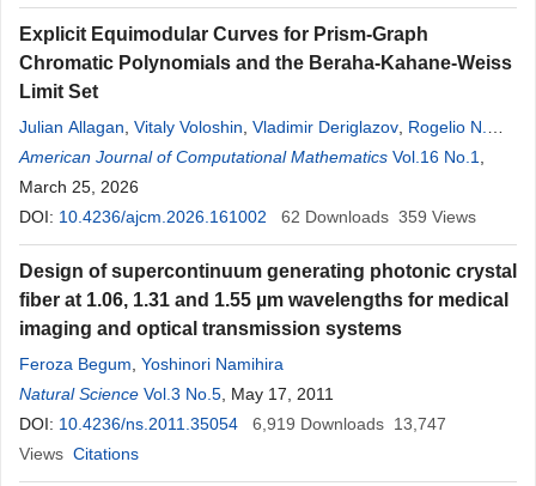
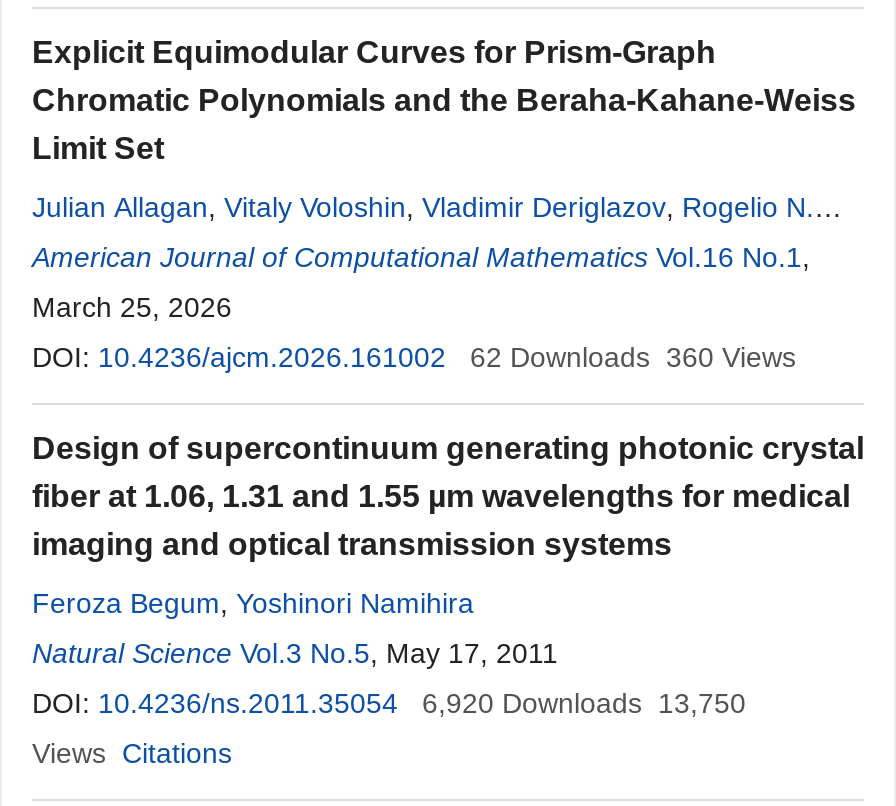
[281,207,476,226] 62 Downloads 359 Views -> [470,341,796,373] 62 Downloads 360 Views
[19,414,446,433] DOI: 10.4236/ns.2011.35054 6,919 Downloads 13,747 -> [32,687,746,719] DOI: 10.4236/ns.2011.35054 6,920 Downloads 13,750

